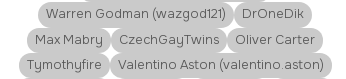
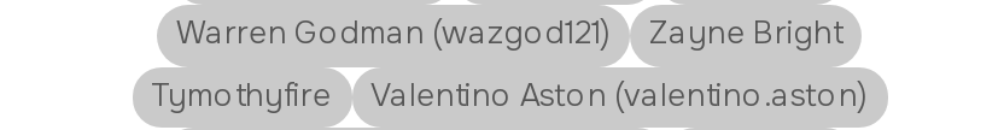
[35,6,315,48] DrOneDik | Max Mabry | CzechGayTwins | Oliver Carter -> [649,15,842,54] Zayne Bright

